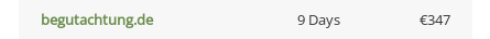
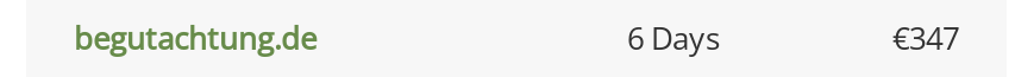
[297,10,340,29] 9 Days -> [627,17,720,59] 6 Days

